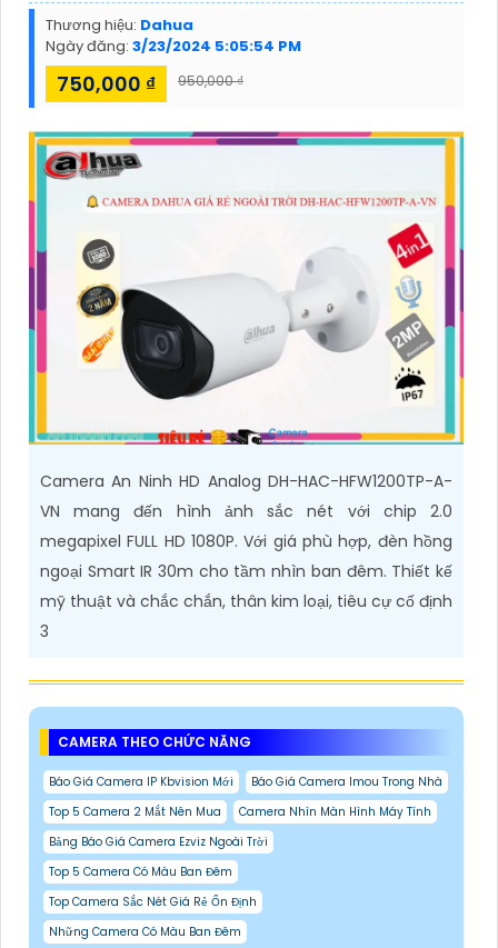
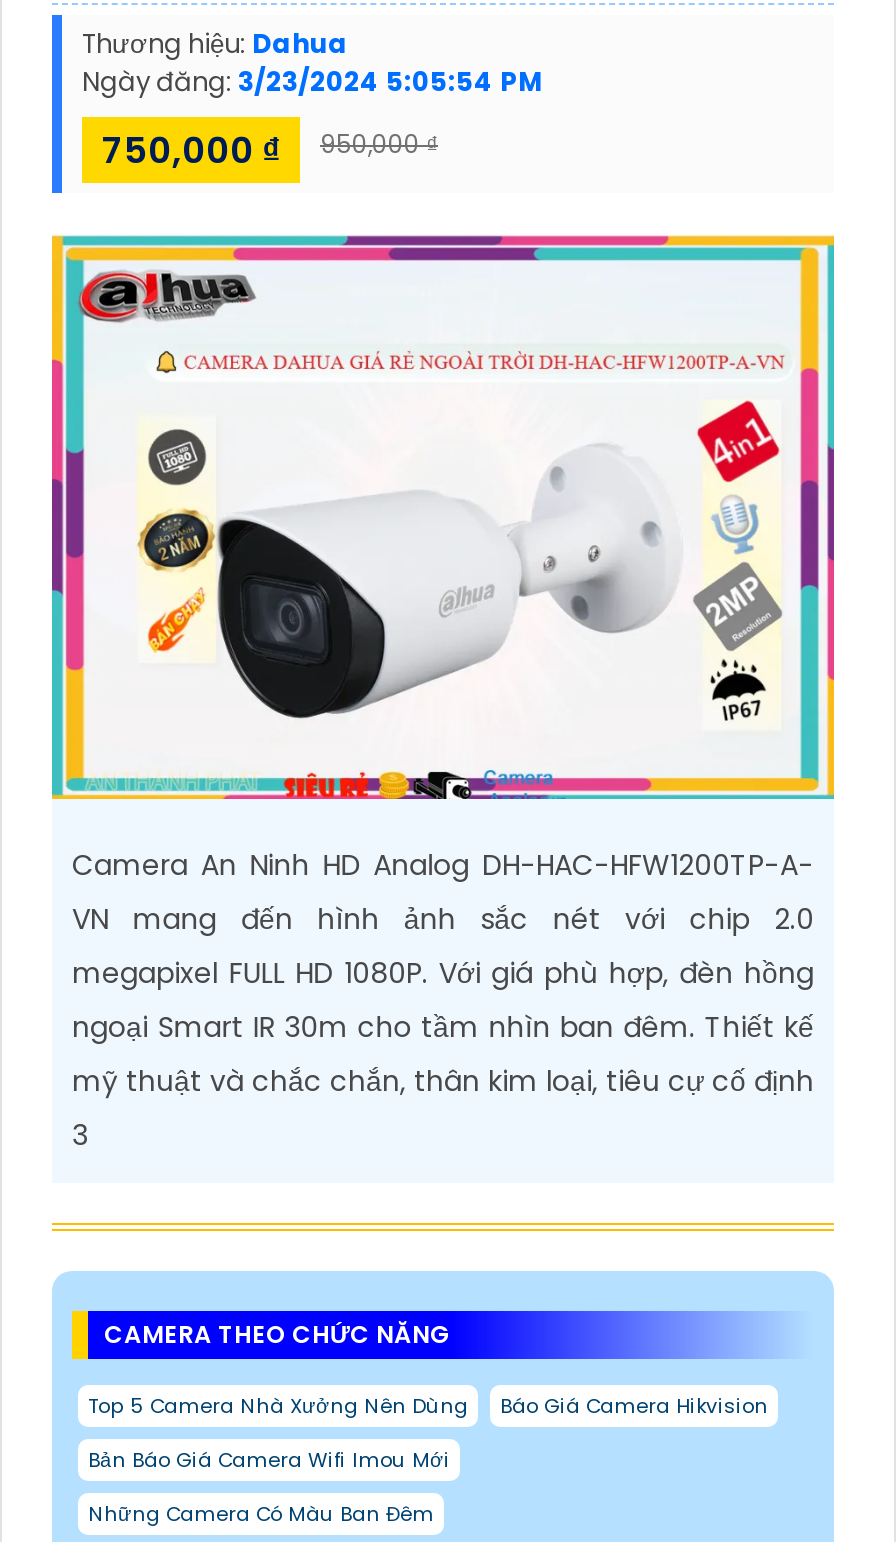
[49,774,442,910] Báo Giá Camera IP Kbvision Mới | Báo Giá Camera Imou Trong Nhà | Top 5 Camera 2 Mắt Nên Mua | Camera Nhìn Màn Hình Máy Tính | Bảng Báo Giá Camera Ezviz Ngoài Trời | Top 5 Camera Có Màu Ban Đêm | Top Camera Sắc Nét Giá Rẻ Ổn Định -> [88,1391,768,1475] Top 5 Camera Nhà Xưởng Nên Dùng | Báo Giá Camera Hikvision | Bản Báo Giá Camera Wifi Imou Mới

